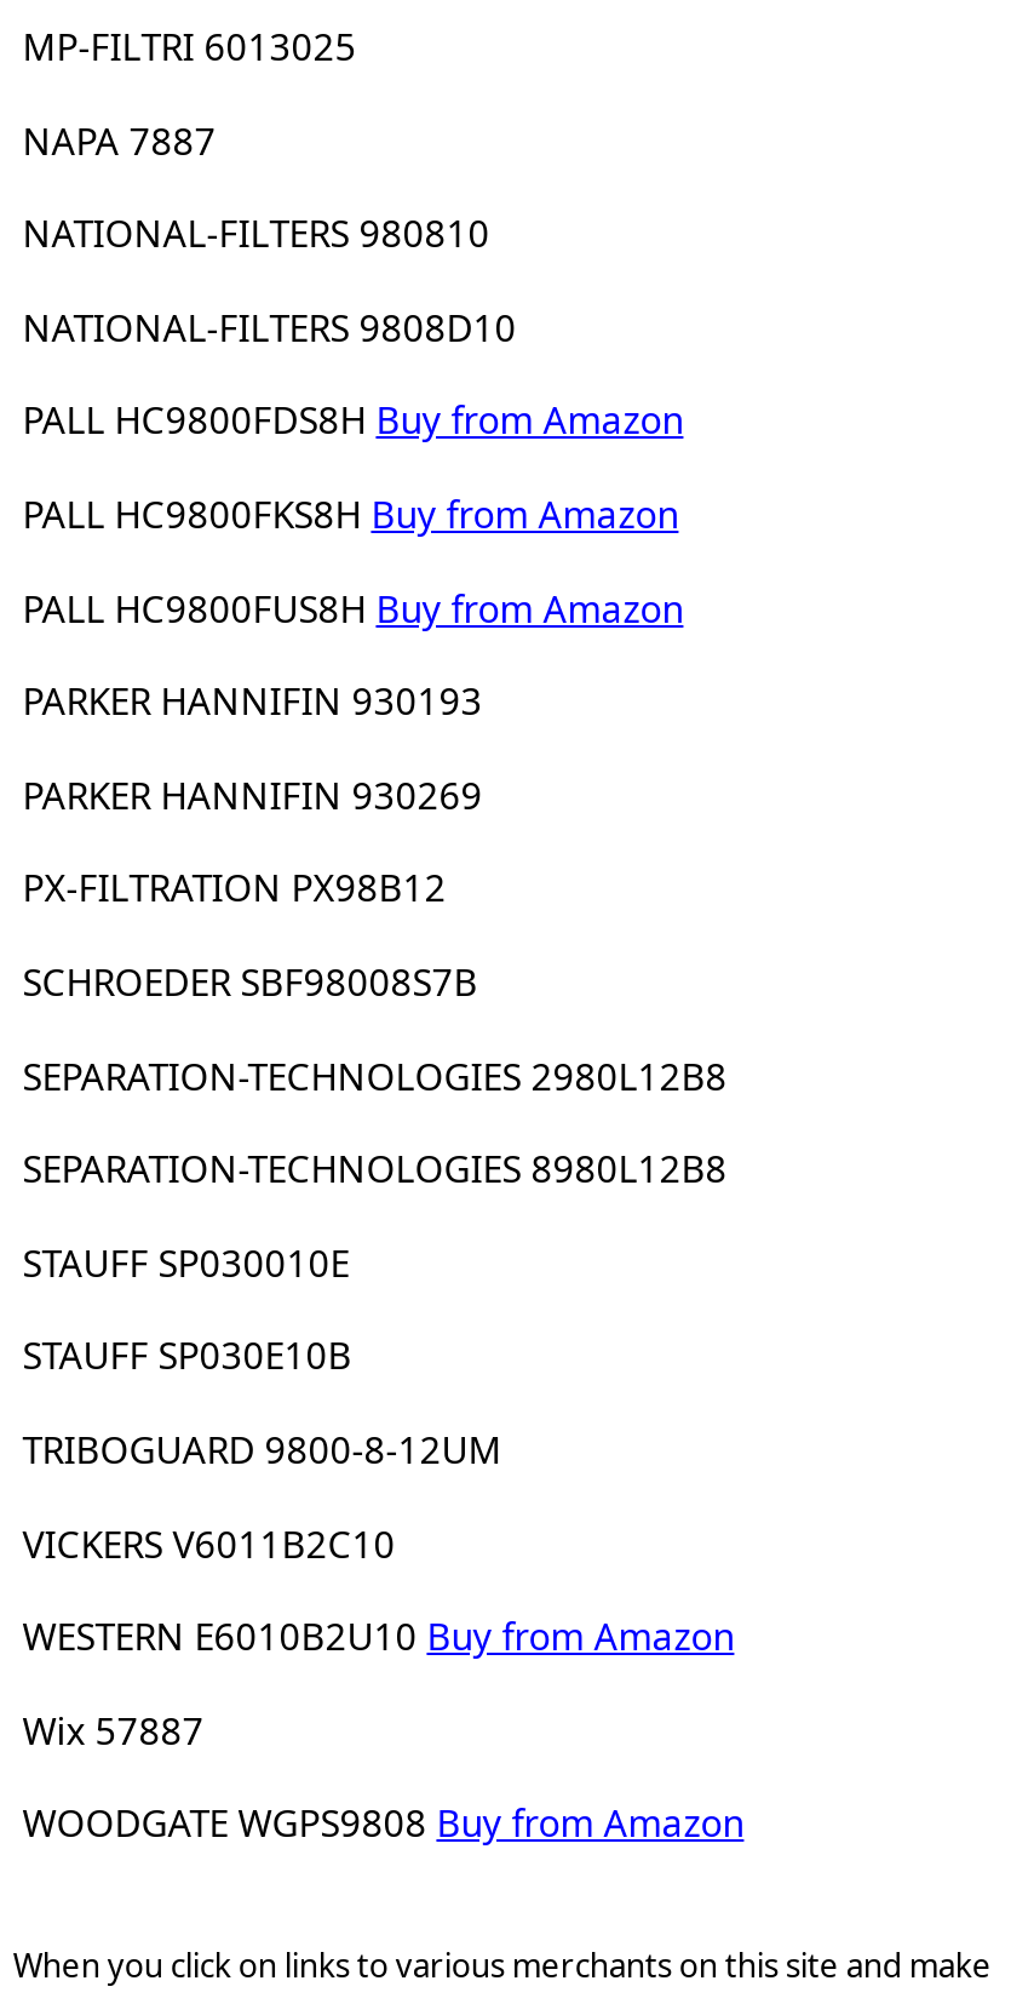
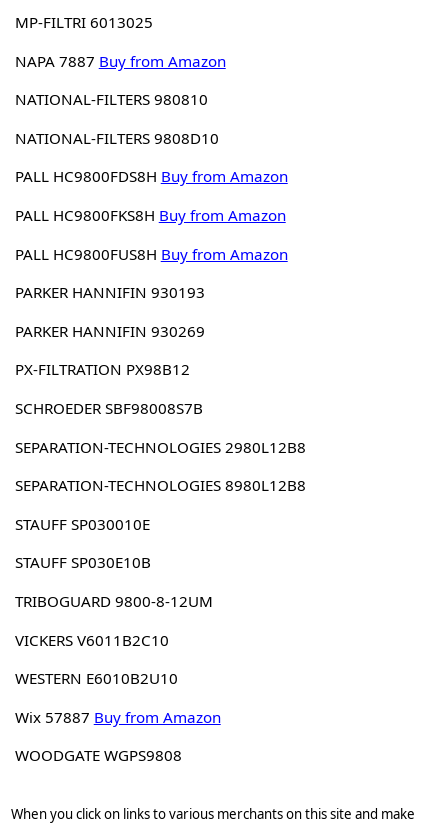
[22,115,216,164] NAPA 7887 -> [15,51,226,71] NAPA 7887 Buy from Amazon
[22,1612,734,1660] WESTERN E6010B2U10 Buy from Amazon -> [15,668,178,688] WESTERN E6010B2U10
[22,1705,204,1754] Wix 57887 -> [15,707,221,727] Wix 57887 Buy from Amazon
[22,1799,744,1847] WOODGATE WGPS9808 Buy from Amazon -> [15,745,182,765] WOODGATE WGPS9808

